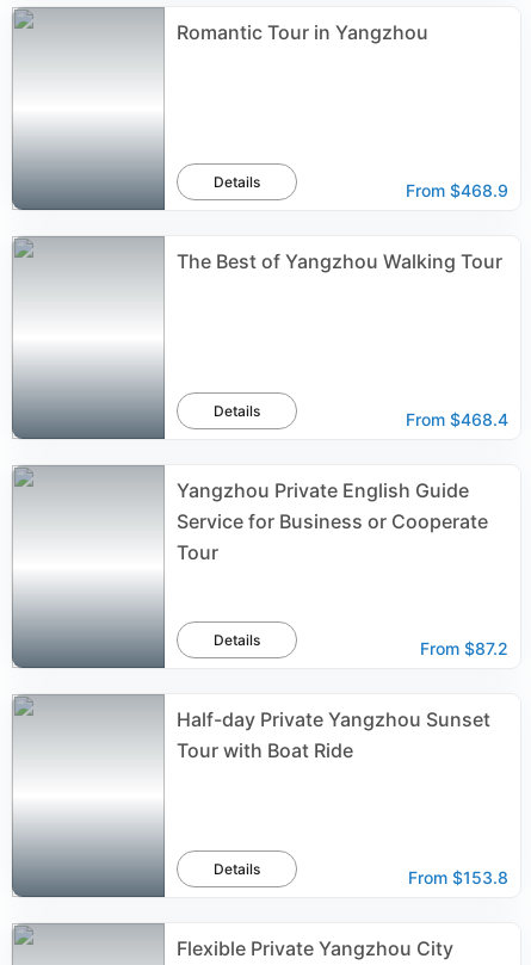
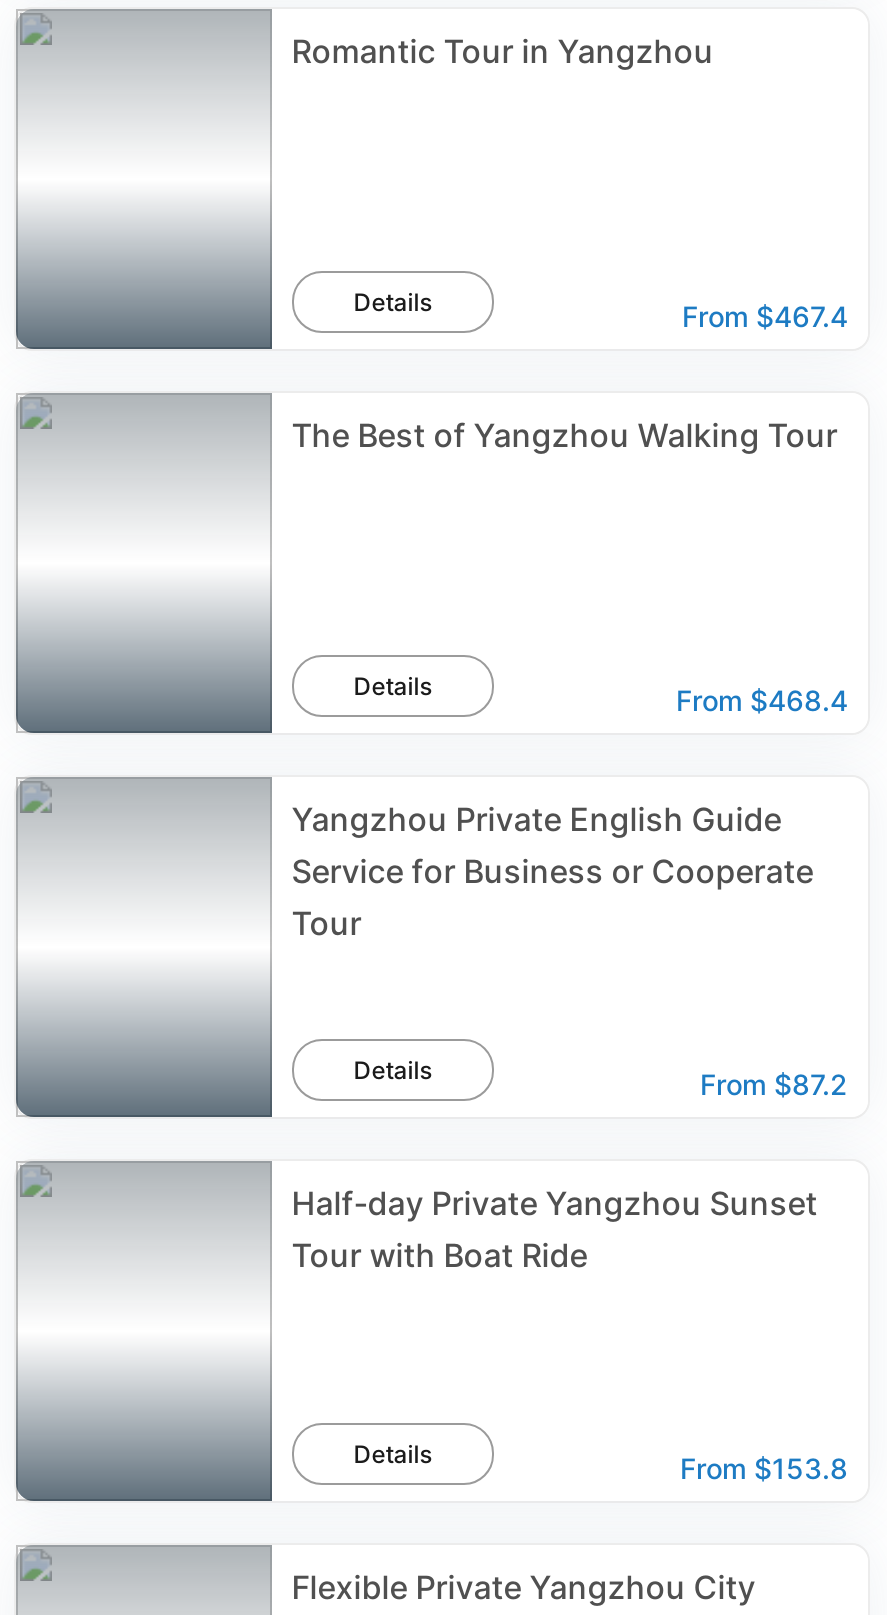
[406,180,508,200] From $468.9 -> [682,299,848,333] From $467.4

